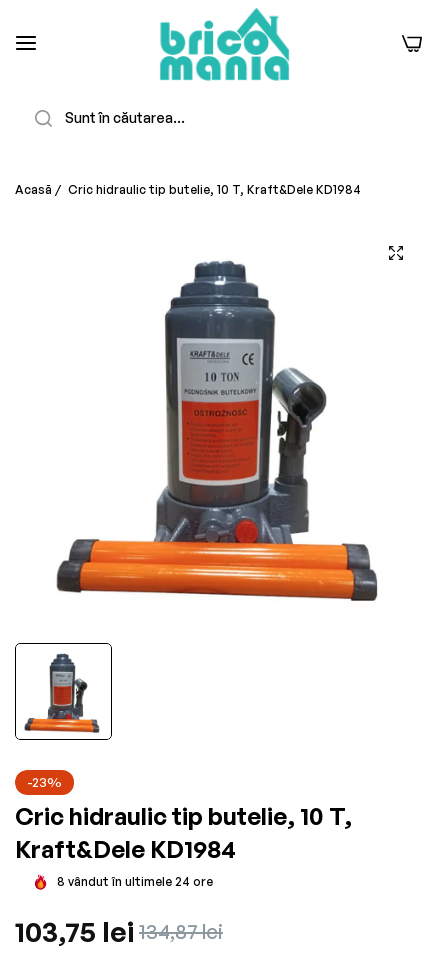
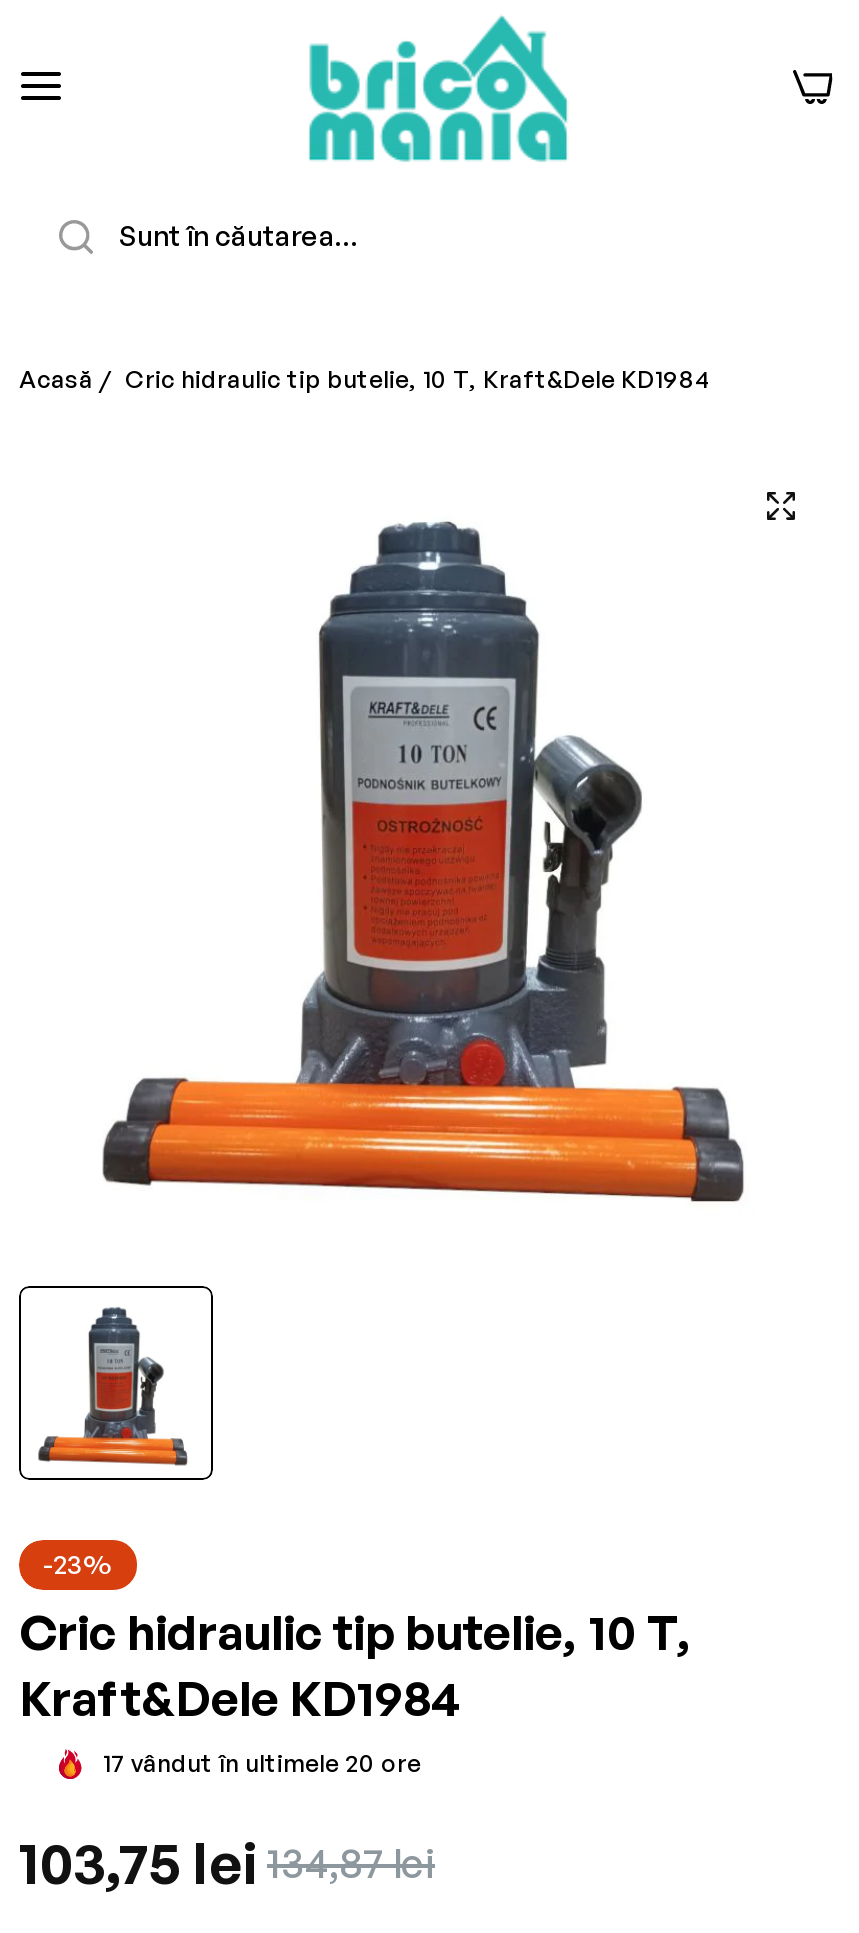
[57,874,213,889] 8 vândut în ultimele 24 ore -> [103,1748,421,1778] 17 vândut în ultimele 20 ore

